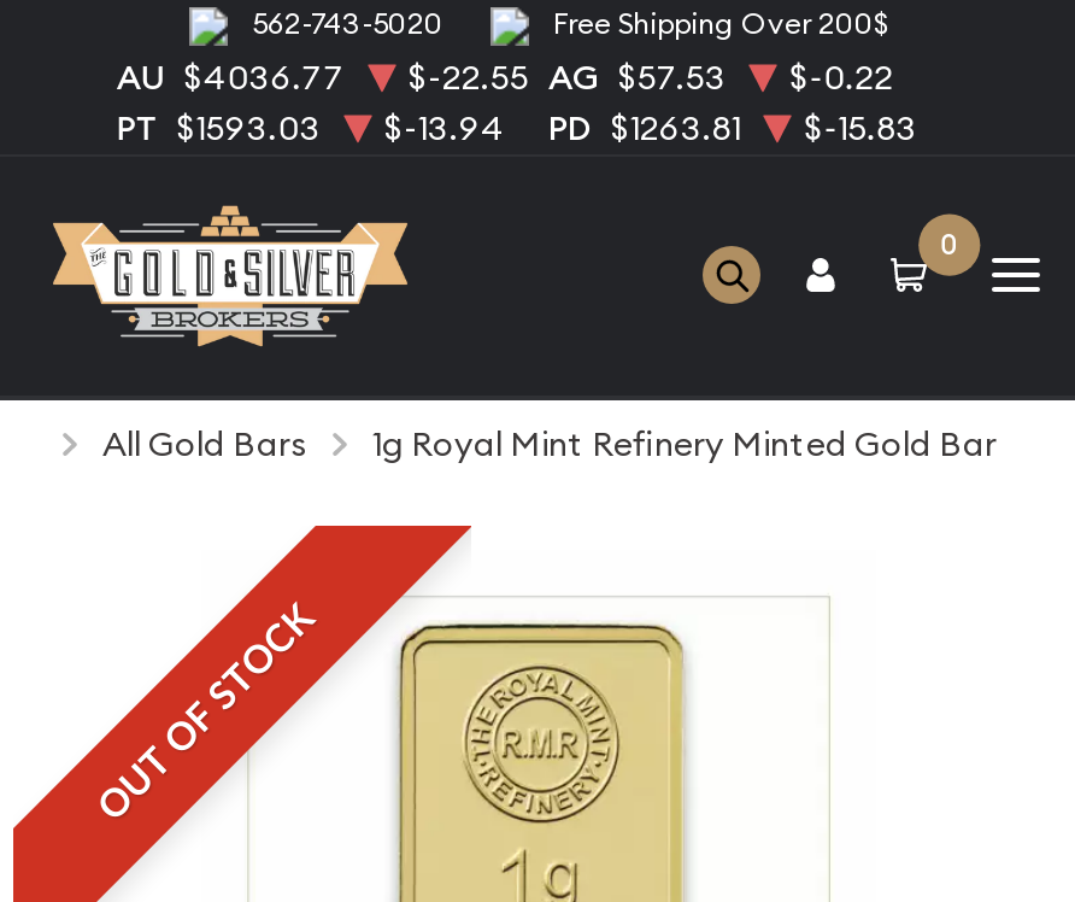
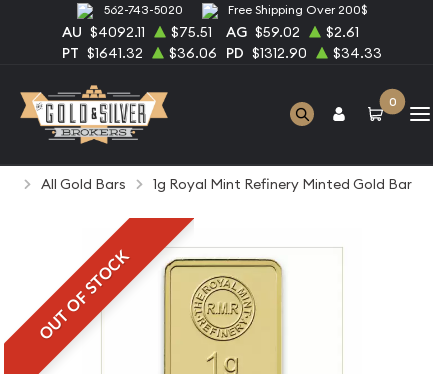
[116,54,918,148] AU $4036.77 | $-22.55 AG $57.53 | $-0.22 | PT $1593.03 | $-13.94 | PD $1263.81 | $-15.83 -> [62,22,382,61] AU $4092.11 | $75.51 | AG $59.02 | $2.61 | PT $1641.32 | $36.06 PD $1312.90 | $34.33

